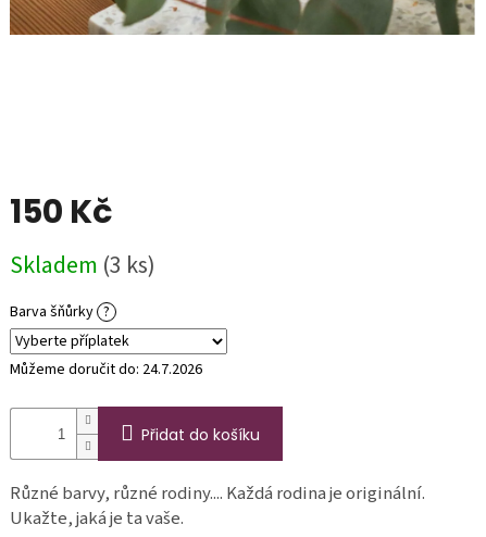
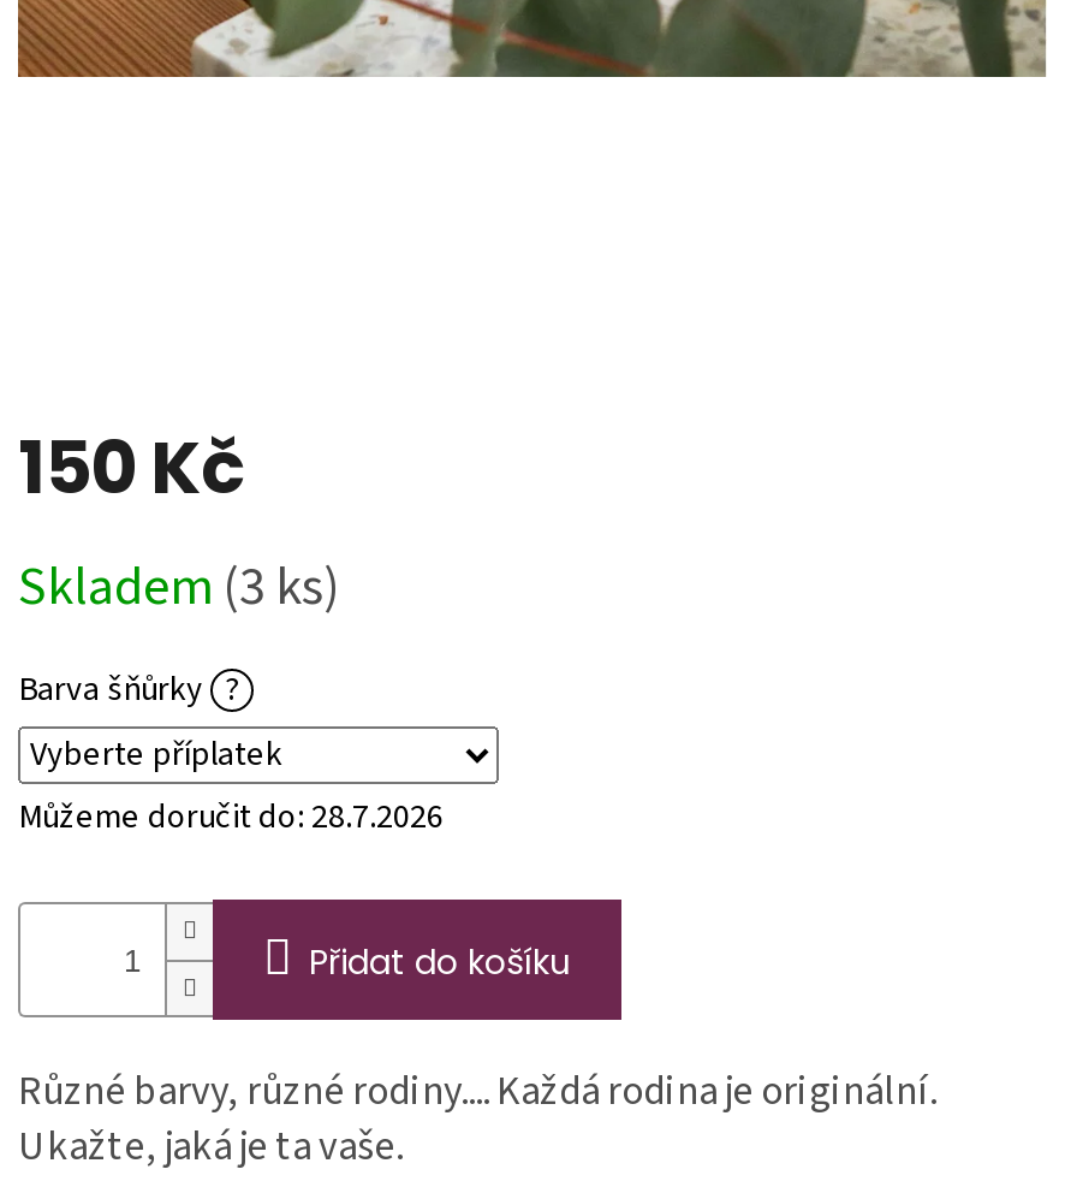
[10,359,202,381] Můžeme doručit do: 24.7.2026 -> [18,795,444,843] Můžeme doručit do: 28.7.2026

